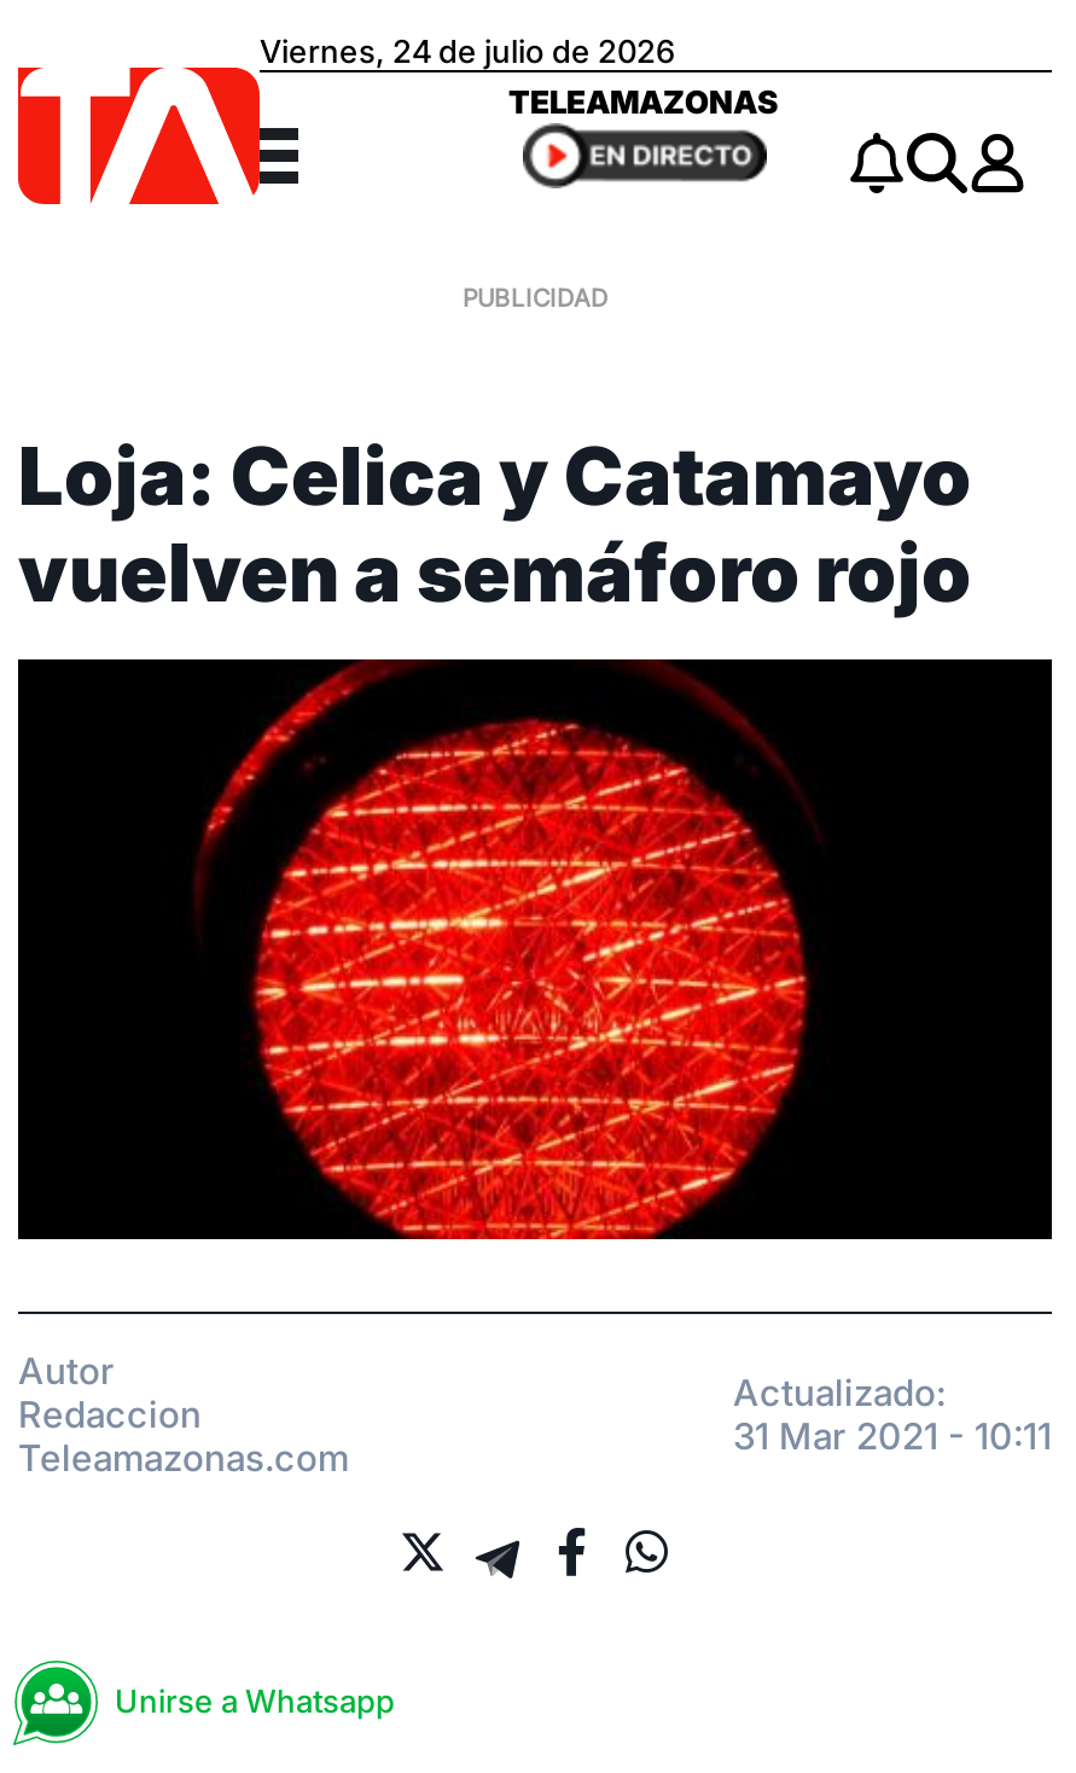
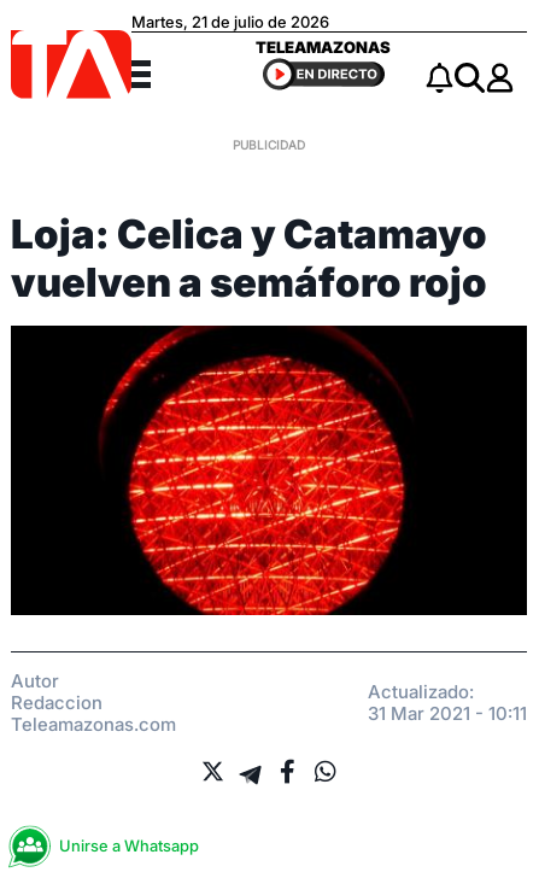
[260,32,675,71] Viernes, 24 de julio de 2026 -> [131,13,329,32] Martes, 21 de julio de 2026

